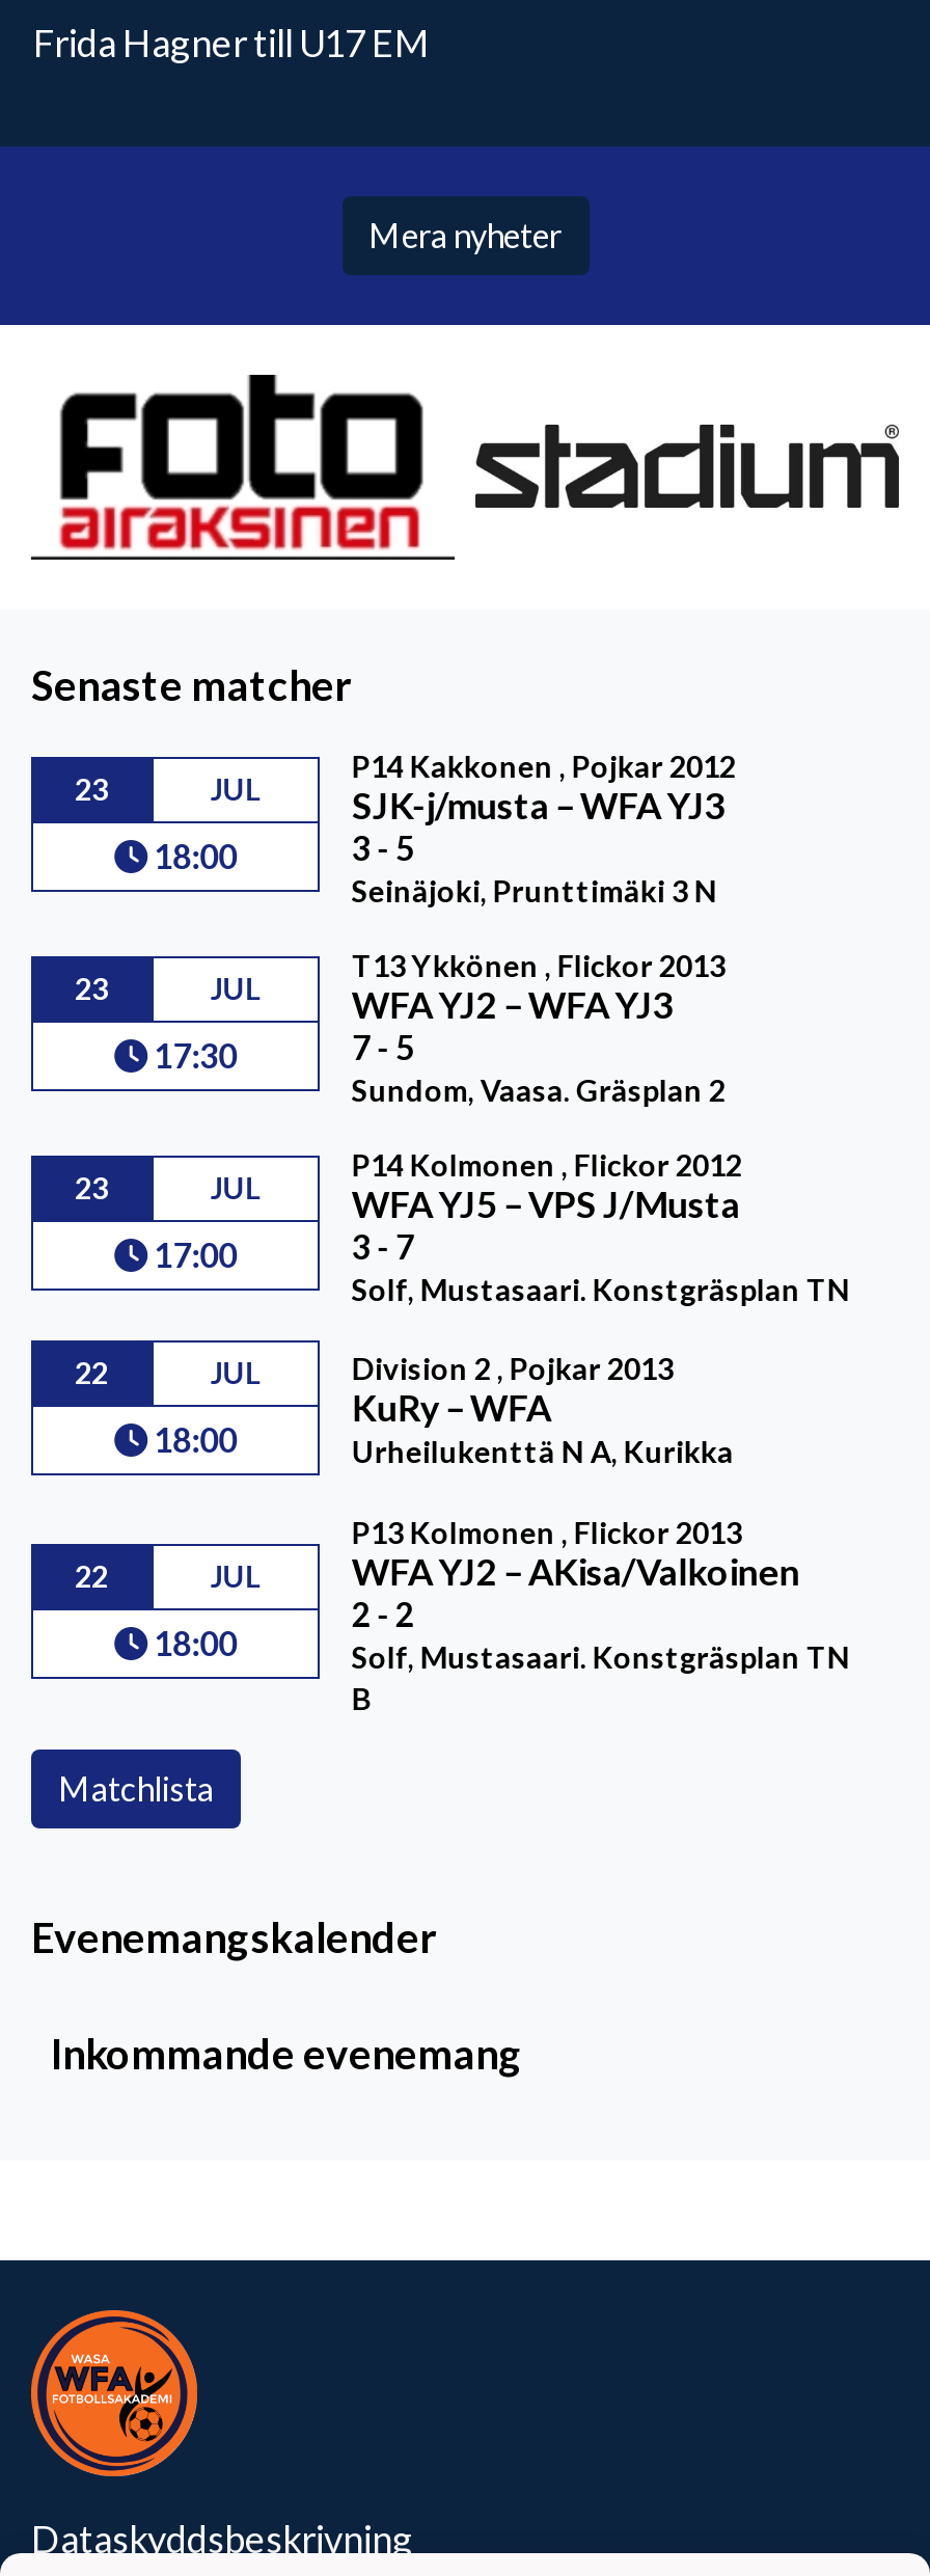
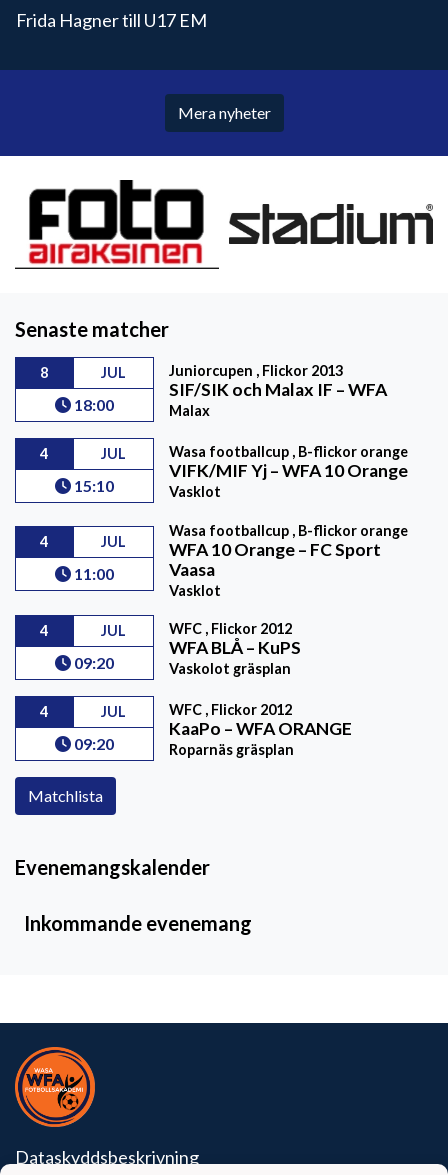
[351,748,735,908] P14 Kakkonen , Pojkar 2012 | SJK-j/musta –WFA YJ3 | 3 - 5 | Seinäjoki, Prunttimäki 3 N -> [169,362,387,419] Juniorcupen , Flickor 2013 | SIF/SIK och Malax IF – WFA | Malax
[75,772,108,808] 23 -> [40,364,48,381] 8
[351,948,725,1108] T13 Ykkönen , Flickor 2013 | WFA YJ2 –WFA YJ3 | 7 - 5 | Sundom, Vaasa. Gräsplan 2 -> [169,443,408,500] Wasa footballcup , B-flickor orange | VIFK/MIF Yj – WFA 10 Orange | Vasklot
[75,972,108,1007] 23 -> [40,445,48,462] 4
[154,1036,237,1075] 17:30 -> [74,476,114,495] 15:10
[351,1147,850,1307] P14 Kolmonen , Flickor 2012 | WFA YJ5 –VPS J/Musta | 3 - 7 | Solf, Mustasaari. Konstgräsplan TN -> [169,522,408,599] Wasa footballcup , B-flickor orange | WFA 10 Orange –FC Sport | Vaasa | Vasklot
[75,1171,108,1206] 23 -> [40,533,48,550] 4
[154,1235,237,1275] 17:00 -> [74,564,114,583] 11:00
[75,1355,108,1390] 22 -> [40,622,48,639] 4
[351,1352,733,1470] Division 2 , Pojkar 2013 | KuRy –WFA | Urheilukenttä N A, Kurikka -> [169,620,301,677] WFC , Flickor 2012 | WFA BLÅ –KuPS | Vaskolot gräsplan
[154,1419,237,1459] 18:00 -> [74,653,114,672] 09:20
[351,1515,850,1716] P13 Kolmonen , Flickor 2013 | WFA YJ2 – AKisa/Valkoinen | 2 - 2 | Solf, Mustasaari. Konstgräsplan TN | B -> [169,701,352,758] WFC , Flickor 2012 | KaaPo – WFA ORANGE | Roparnäs gräsplan
[75,1559,108,1595] 22 -> [40,703,48,720] 4
[154,1624,237,1663] 18:00 -> [74,734,114,753] 09:20

